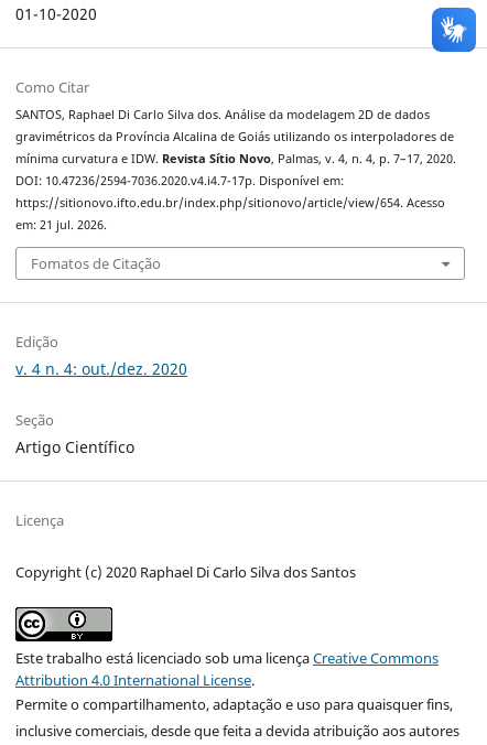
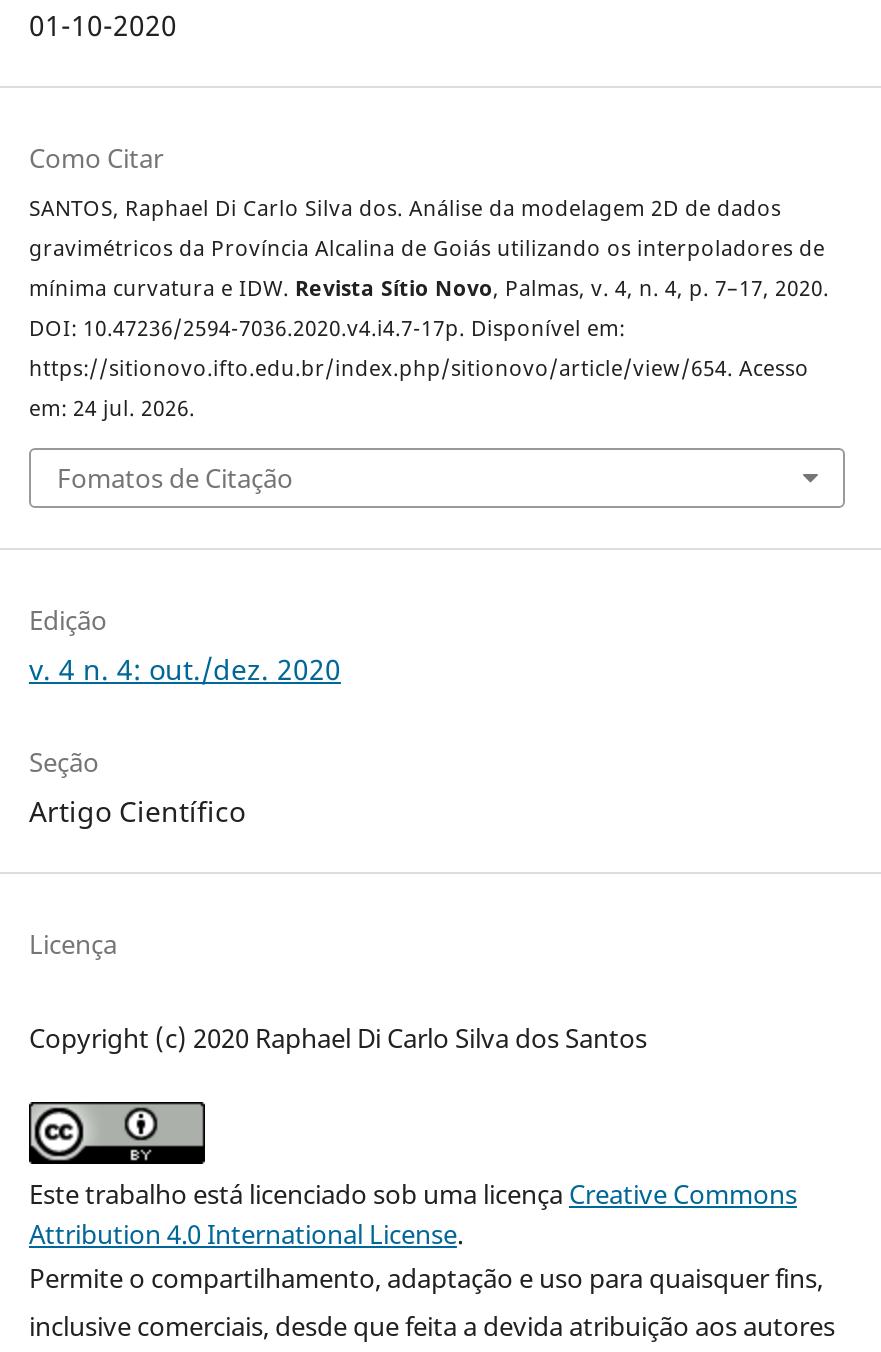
[431,7,477,53] [image] -> none
[15,217,107,233] em: 21 jul. 2026. -> [29,394,195,422] em: 24 jul. 2026.

